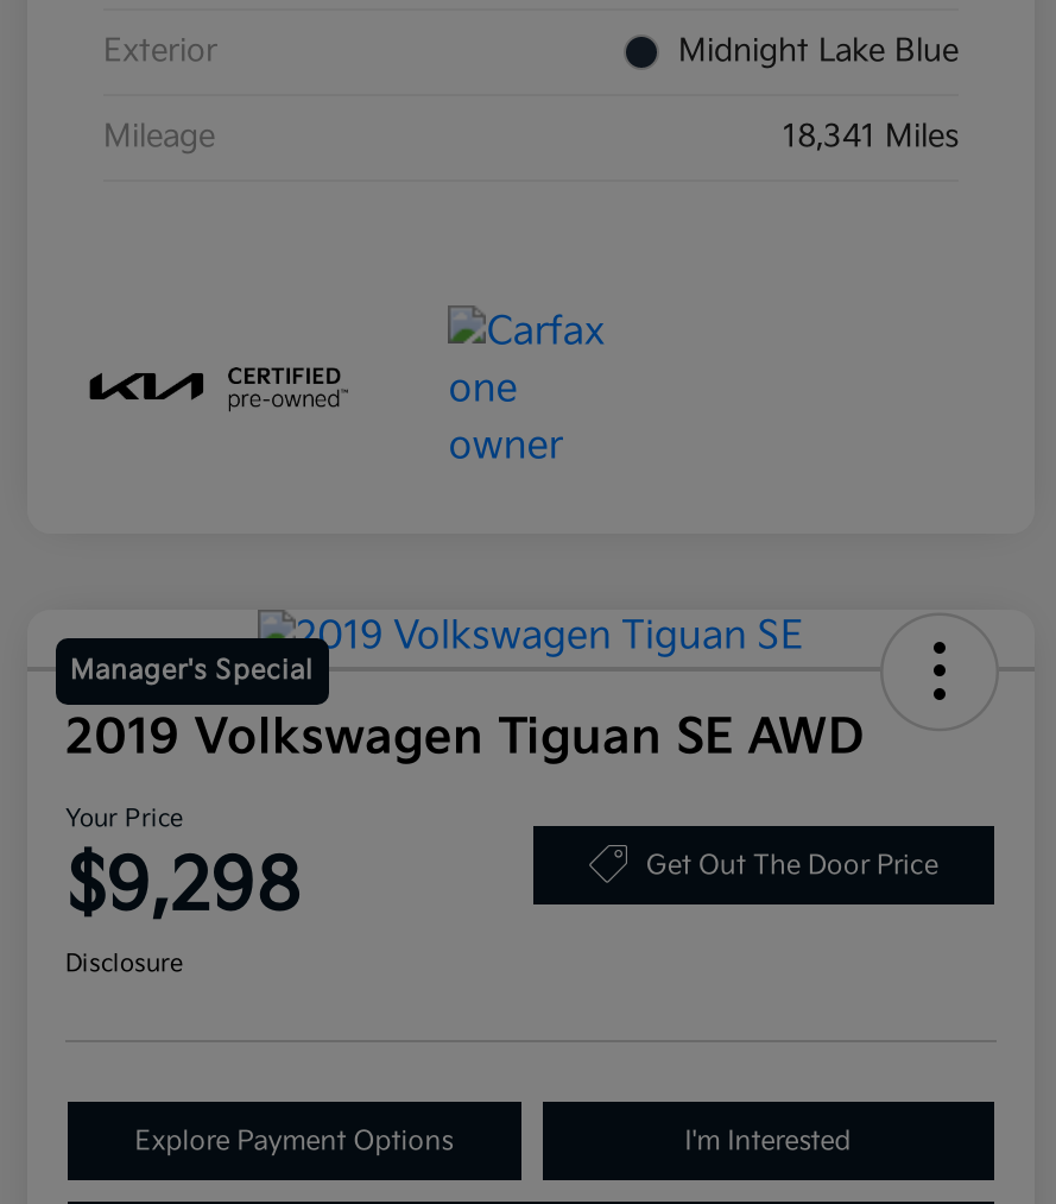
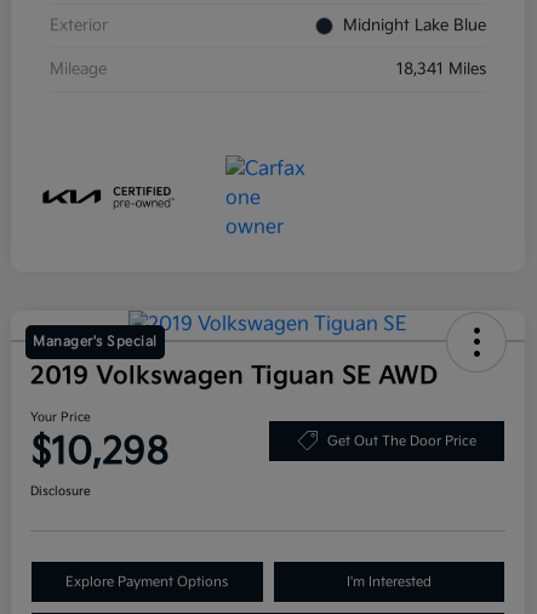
[65,846,301,931] $9,298 -> [30,431,168,475] $10,298

